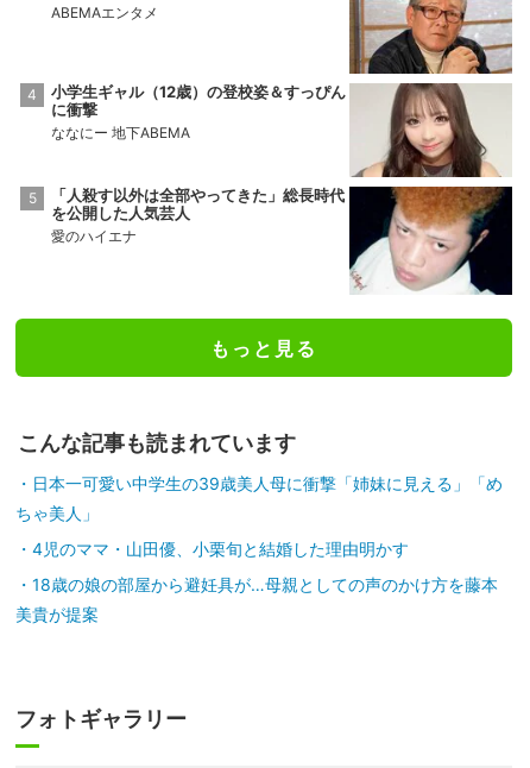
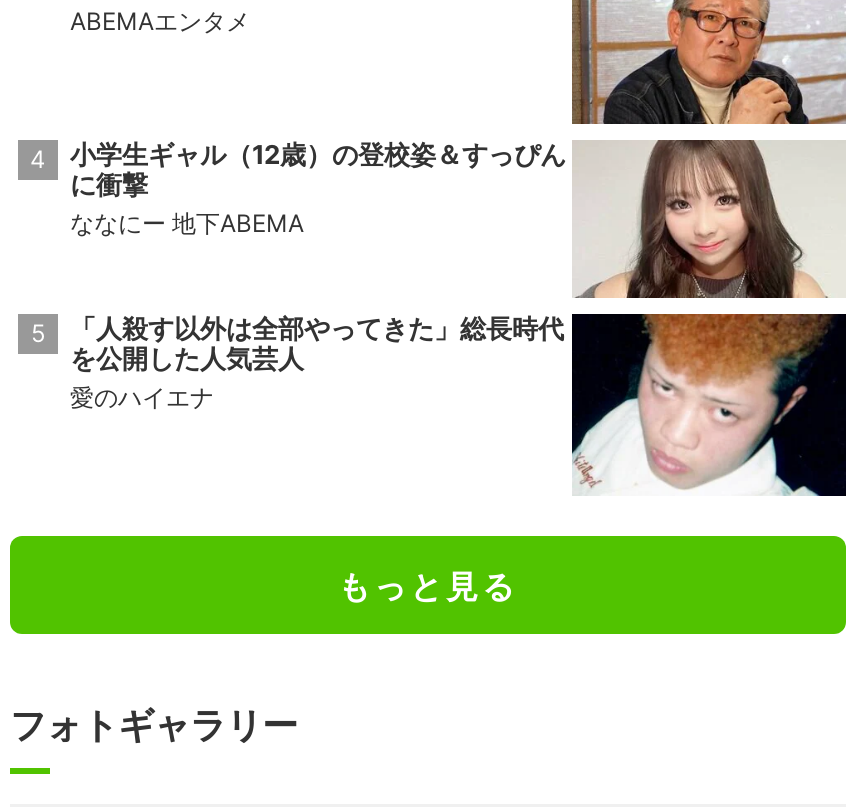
[15,430,503,624] こんな記事も読まれています | 日本一可愛い中学生の39歳美人母に衝撃「姉妹に見える」「め | ちゃ美人」 | 4児のママ・山田優、小栗旬と結婚した理由明かす | 18歳の娘の部屋から避妊具が…母親としての声のかけ方を藤本 | 美貴が提案 -> none

